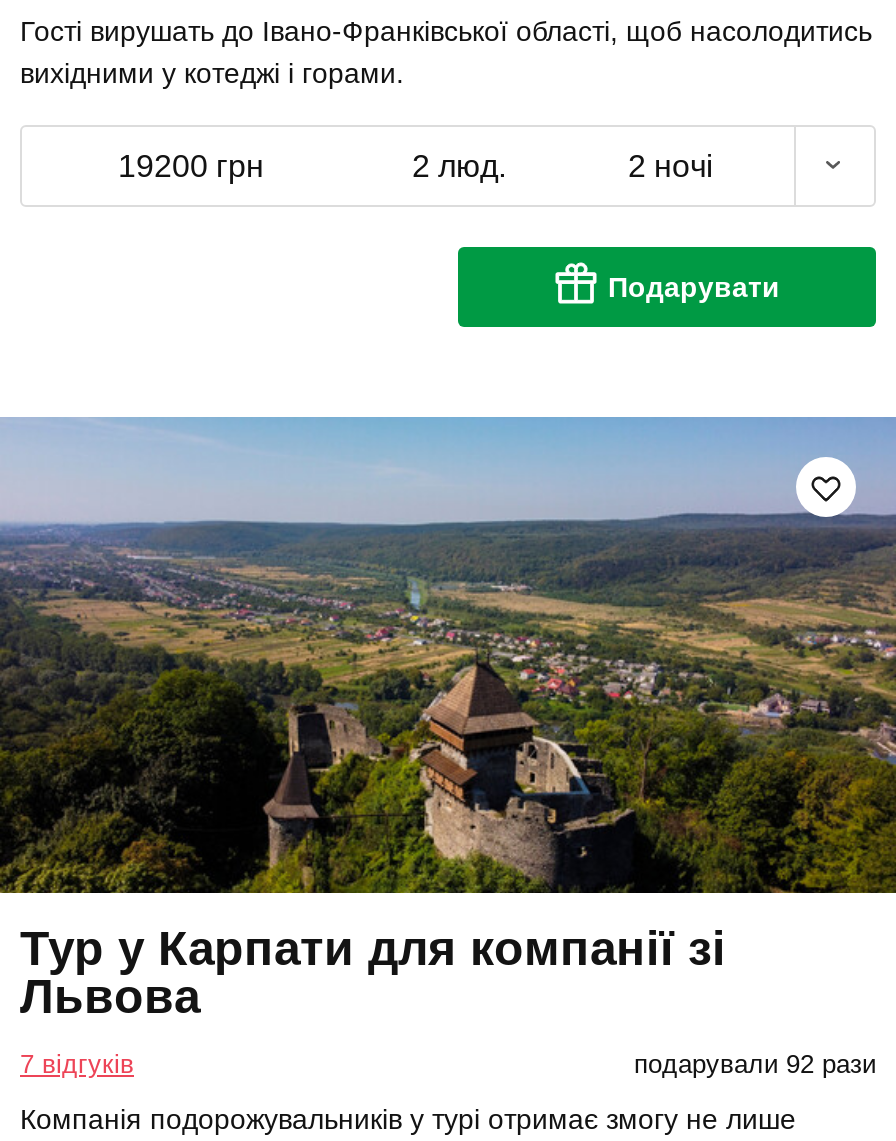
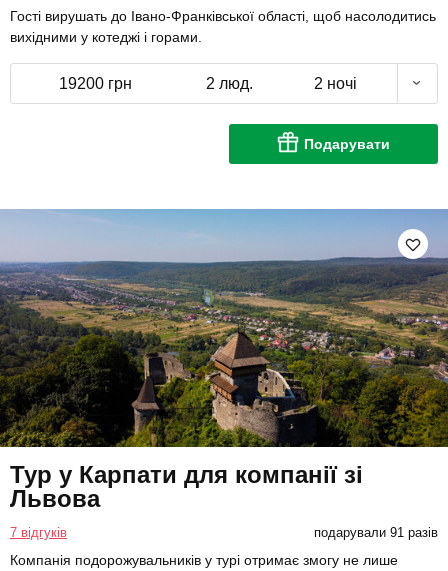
[634,1049,876,1079] подарували 92 рази -> [314,525,438,540] подарували 91 разів

